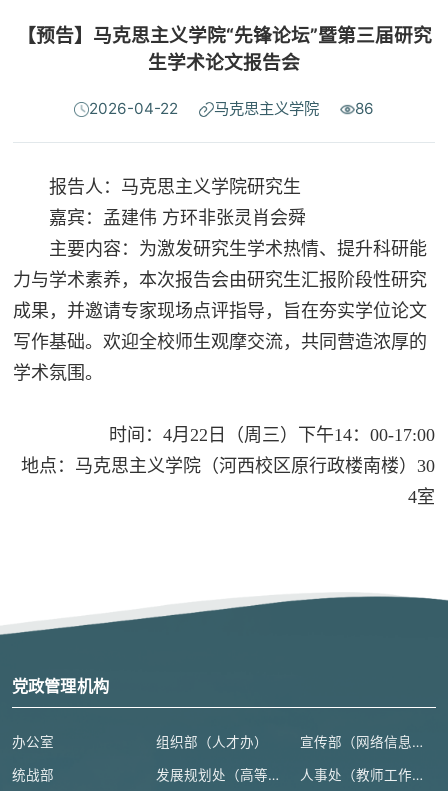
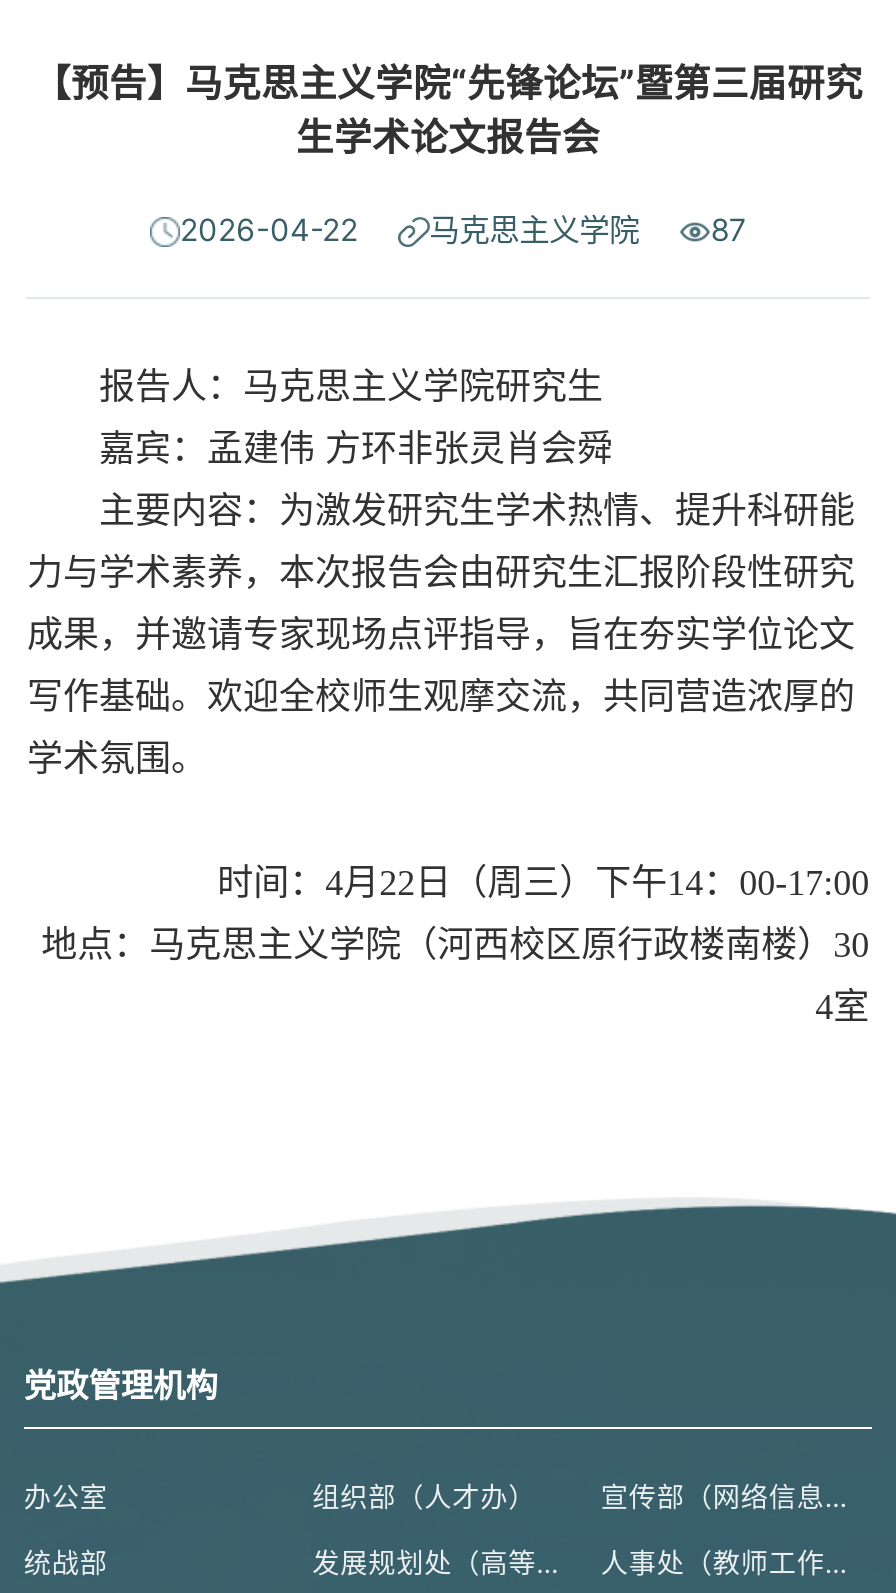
[89,99,374,118] 2026-04-22 马克思主义学院 86 -> [180,212,747,250] 2026-04-22 马克思主义学院 87

